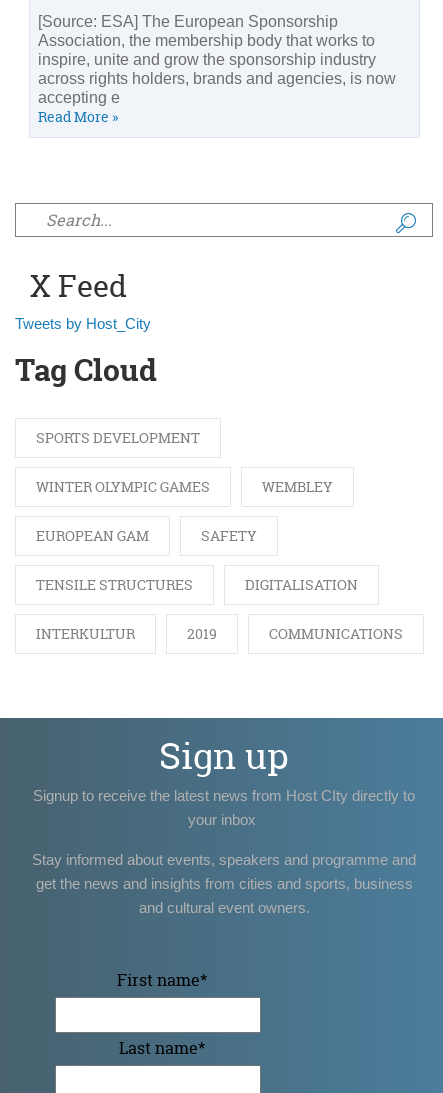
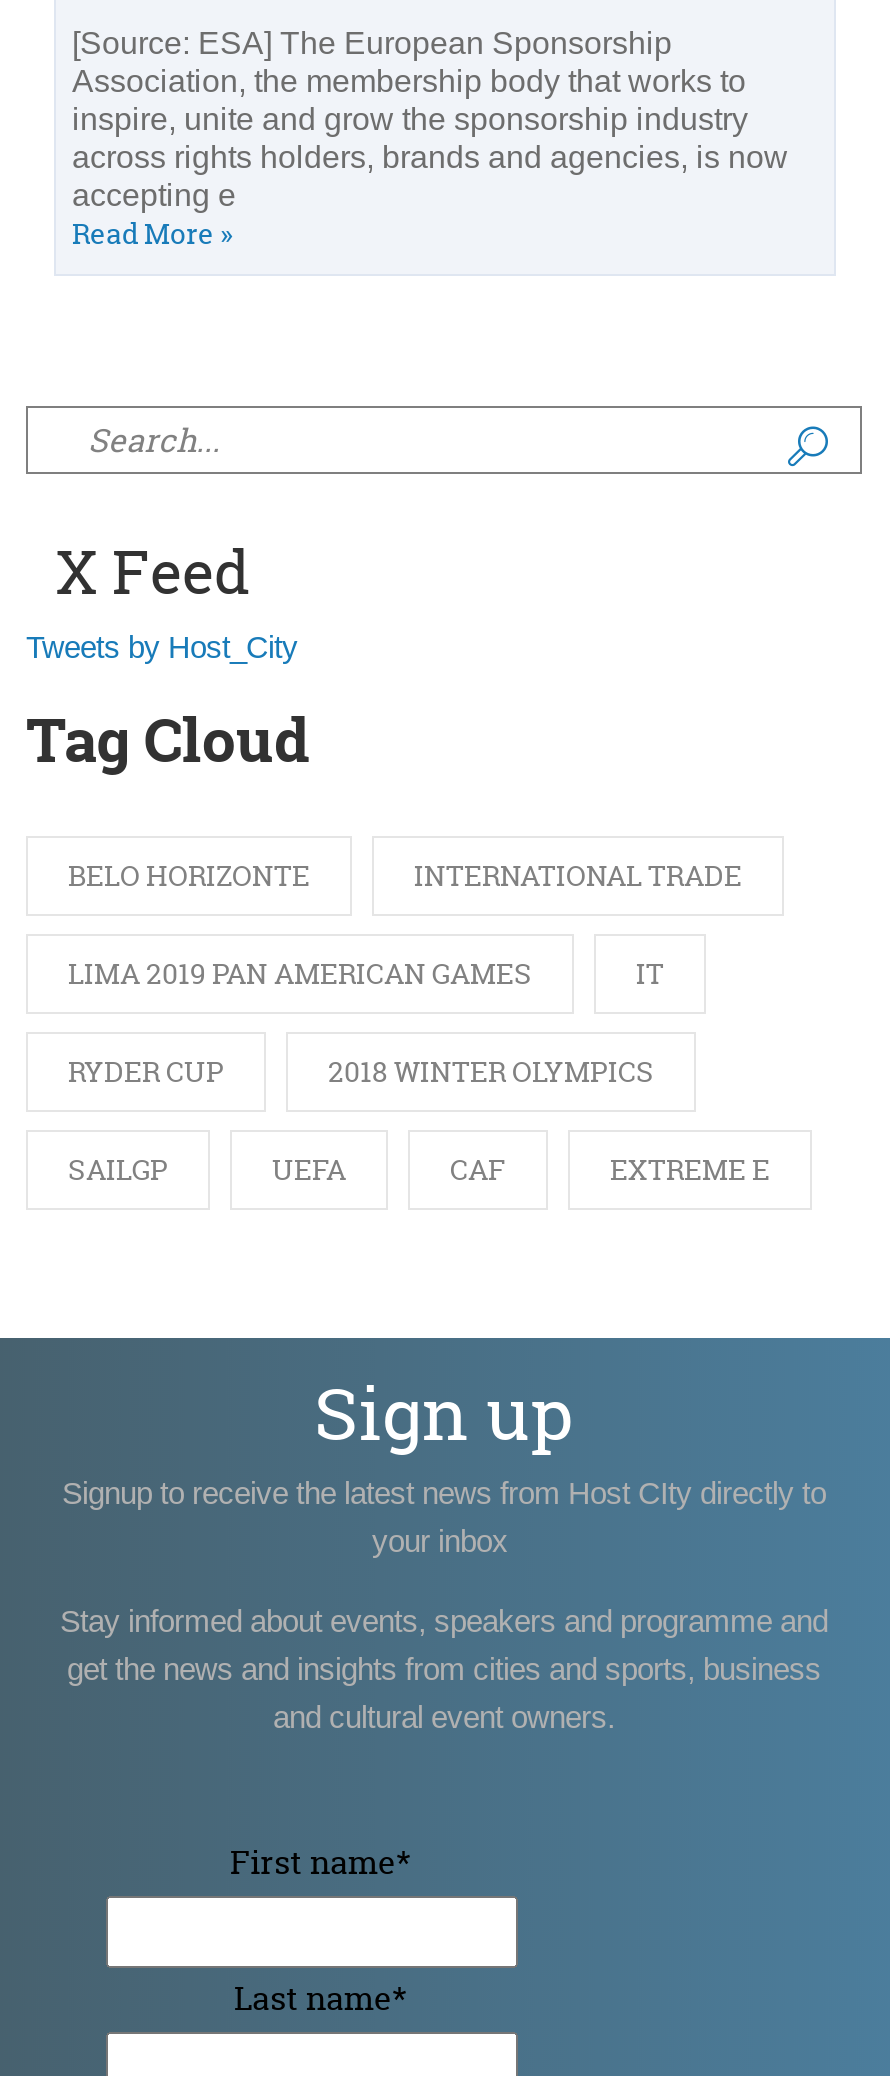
[36,428,403,643] SPORTS DEVELOPMENT | WINTER OLYMPIC GAMES | WEMBLEY | EUROPEAN GAM | SAFETY | TENSILE STRUCTURES | DIGITALISATION | INTERKULTUR | 2019 | COMMUNICATIONS -> [68,857,770,1189] BELO HORIZONTE | INTERNATIONAL TRADE | LIMA 2019 PAN AMERICAN GAMES | IT | RYDER CUP | 2018 WINTER OLYMPICS | SAILGP | UEFA | CAF | EXTREME E

